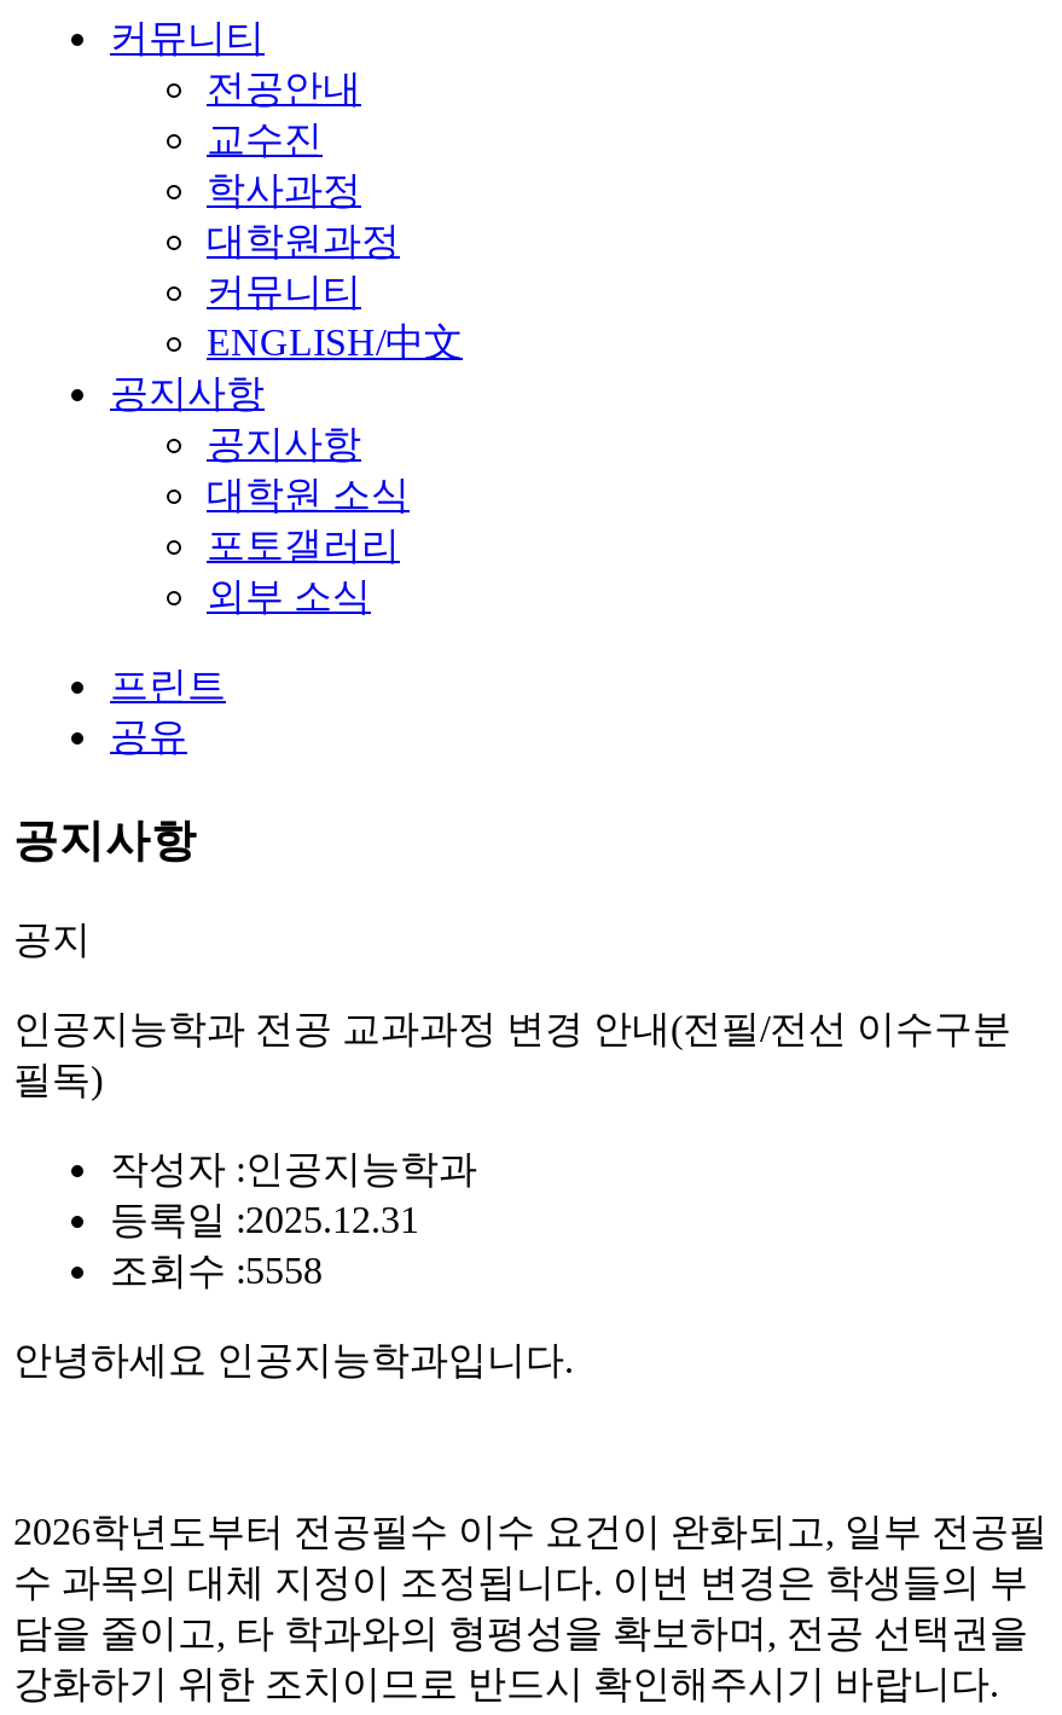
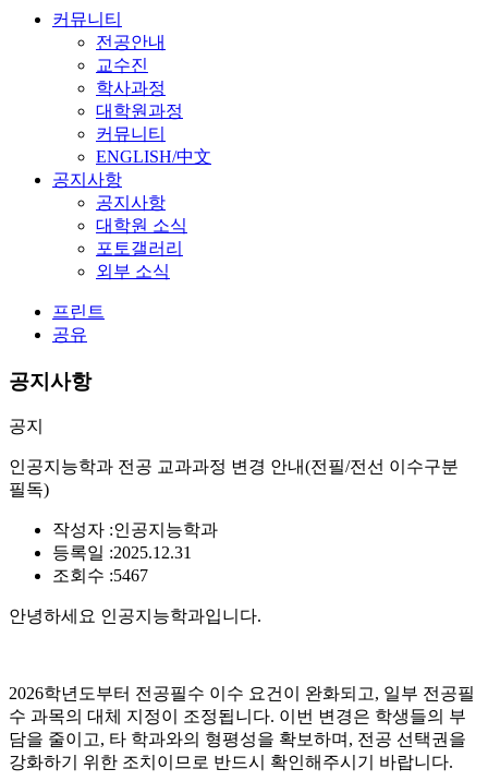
[110,1250,323,1292] 조회수 : 5558 -> [52,566,148,585] 조회수 : 5467

